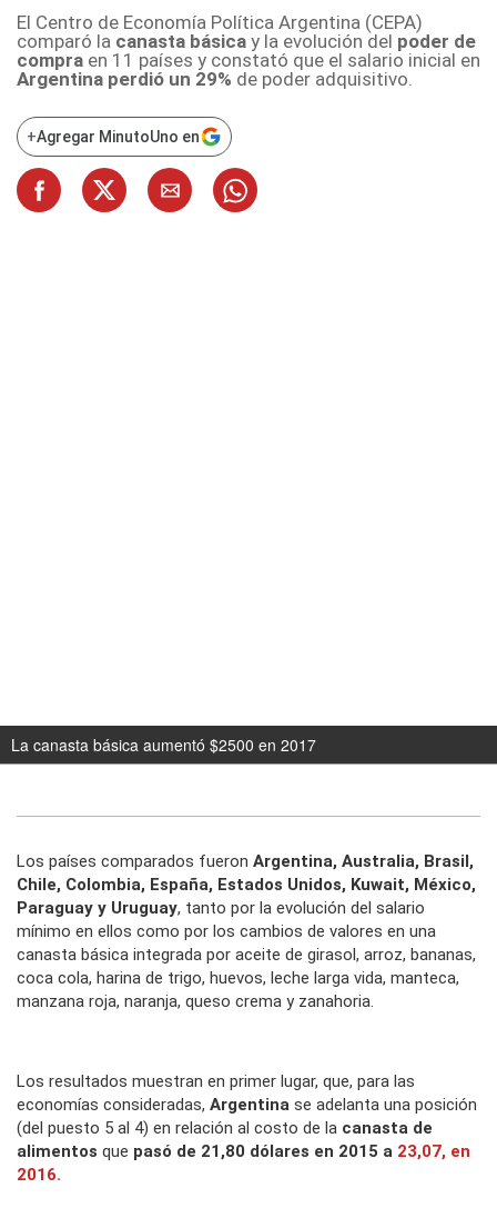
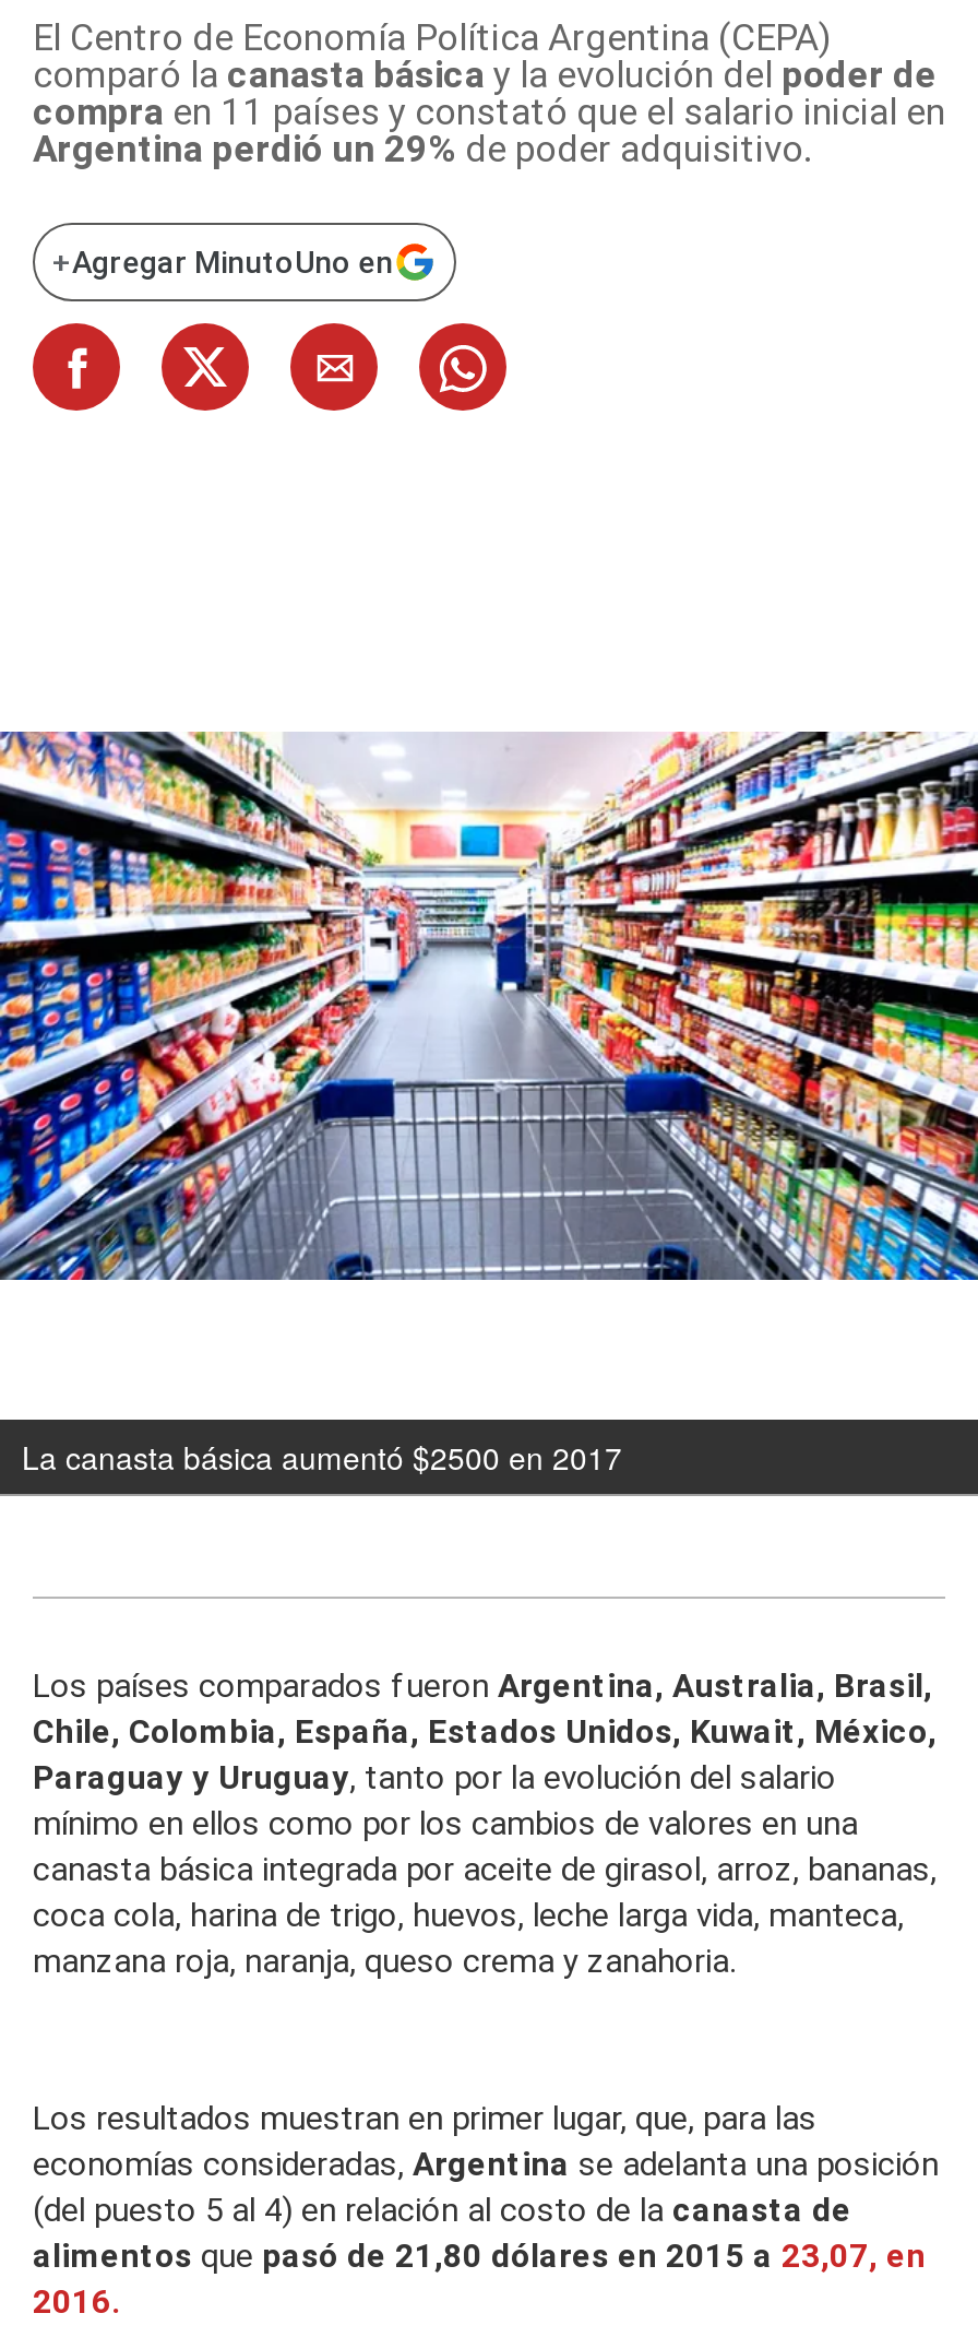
none -> [7,729,971,1282] [image]

